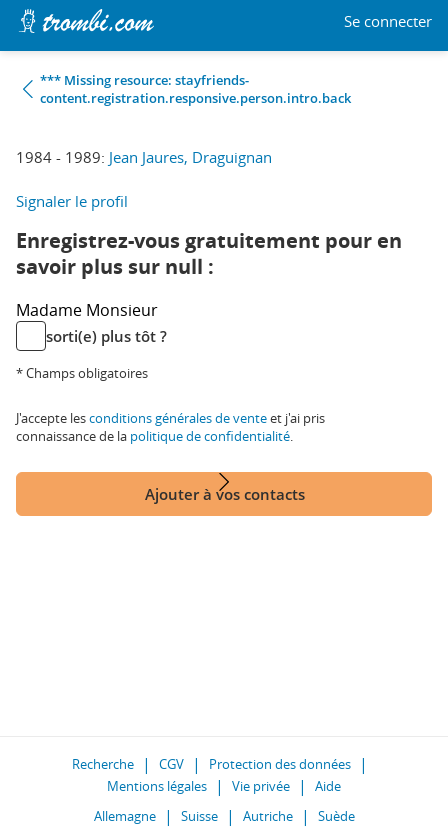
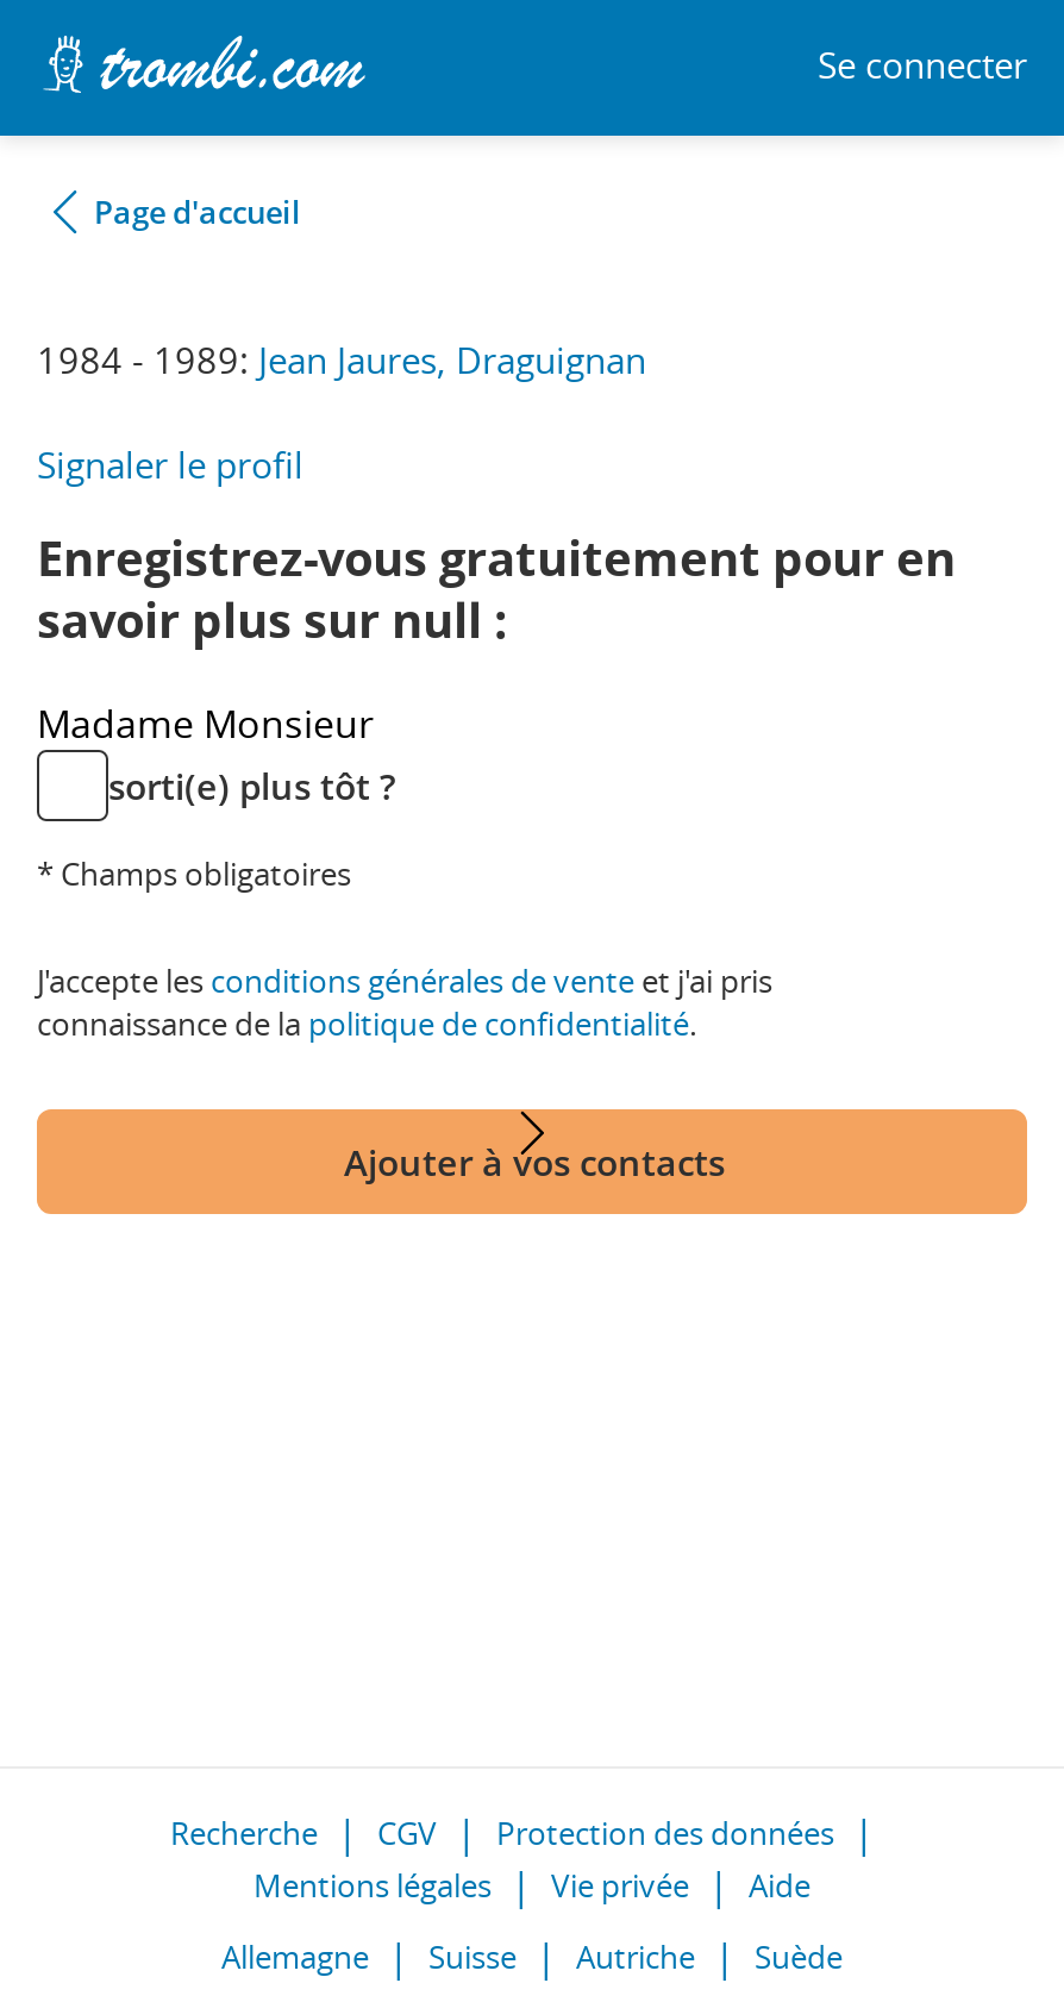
[40,71,351,107] *** Missing resource: stayfriends- | content.registration.responsive.person.intro.back -> [94,190,301,233] Page d'accueil

